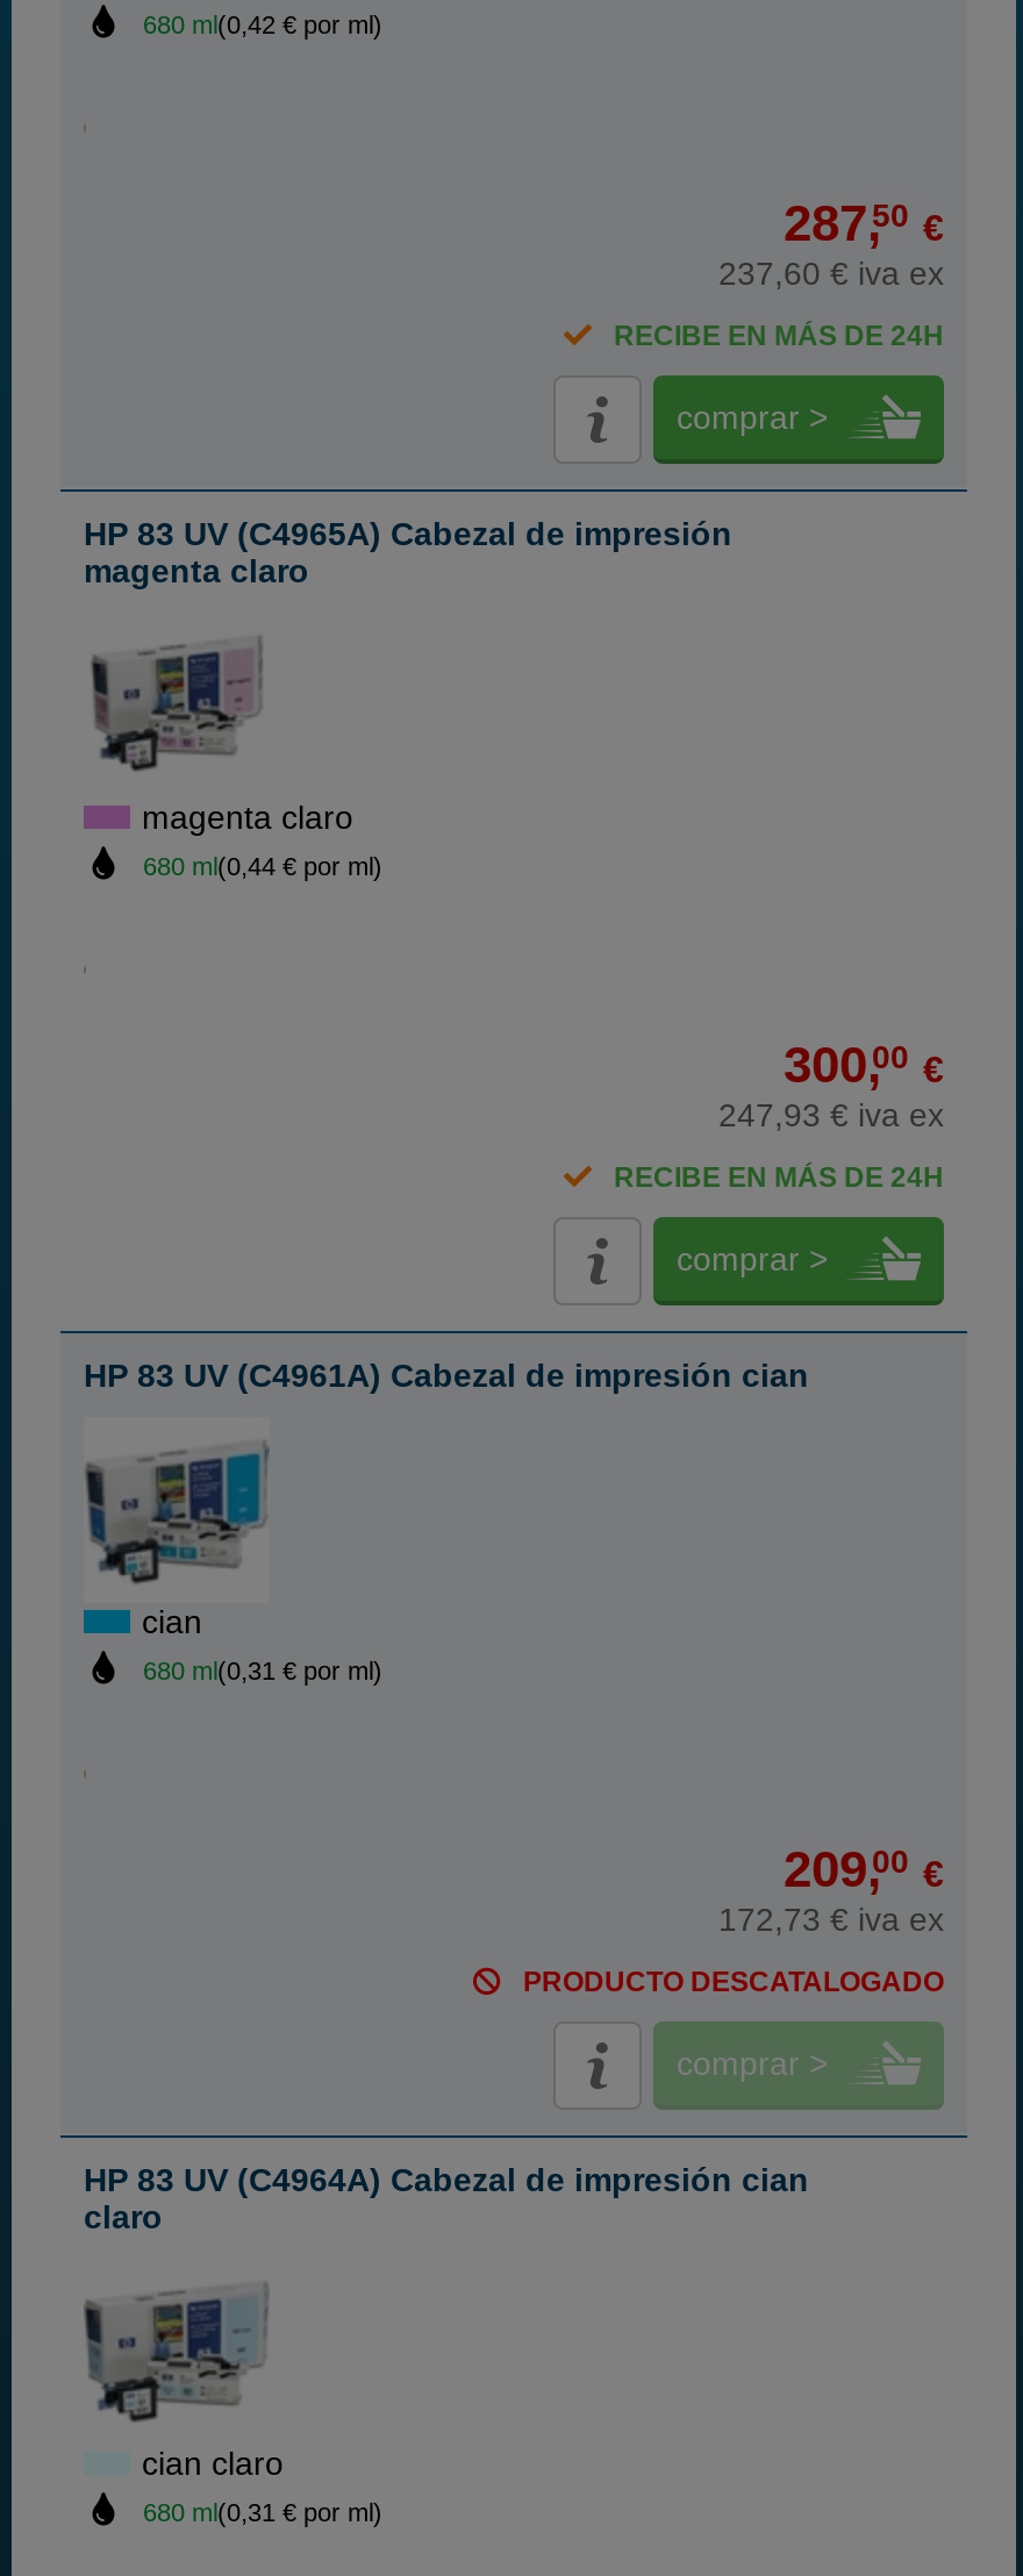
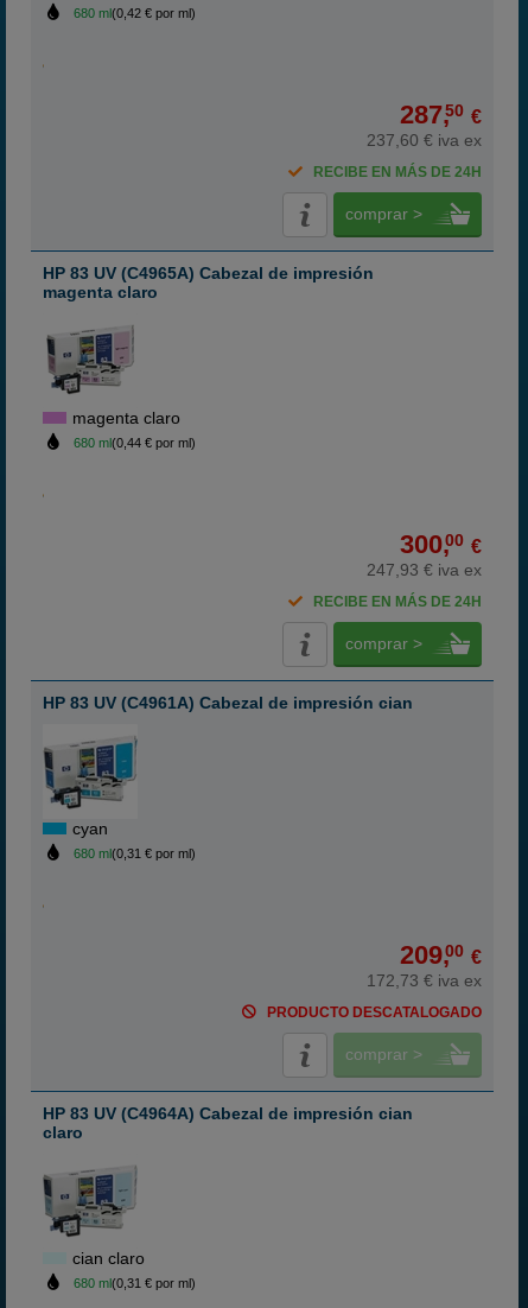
[142,1603,202,1640] cian -> [72,819,108,838] cyan

